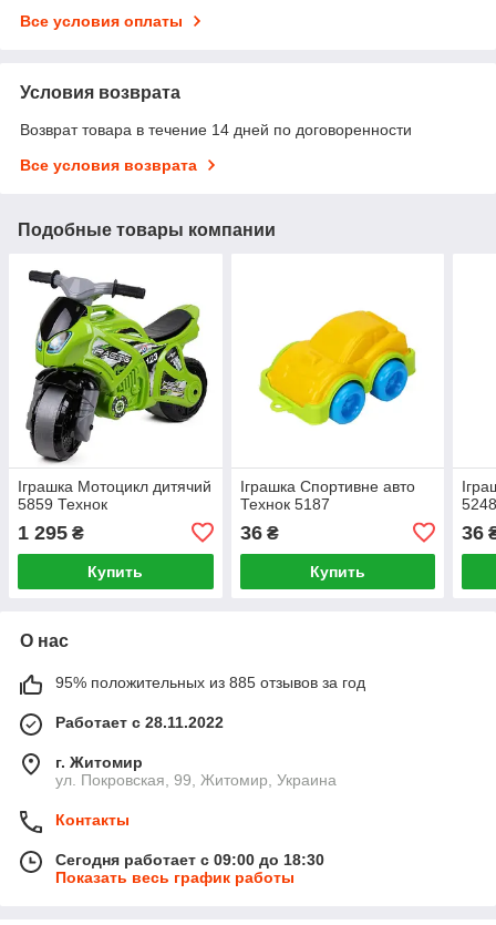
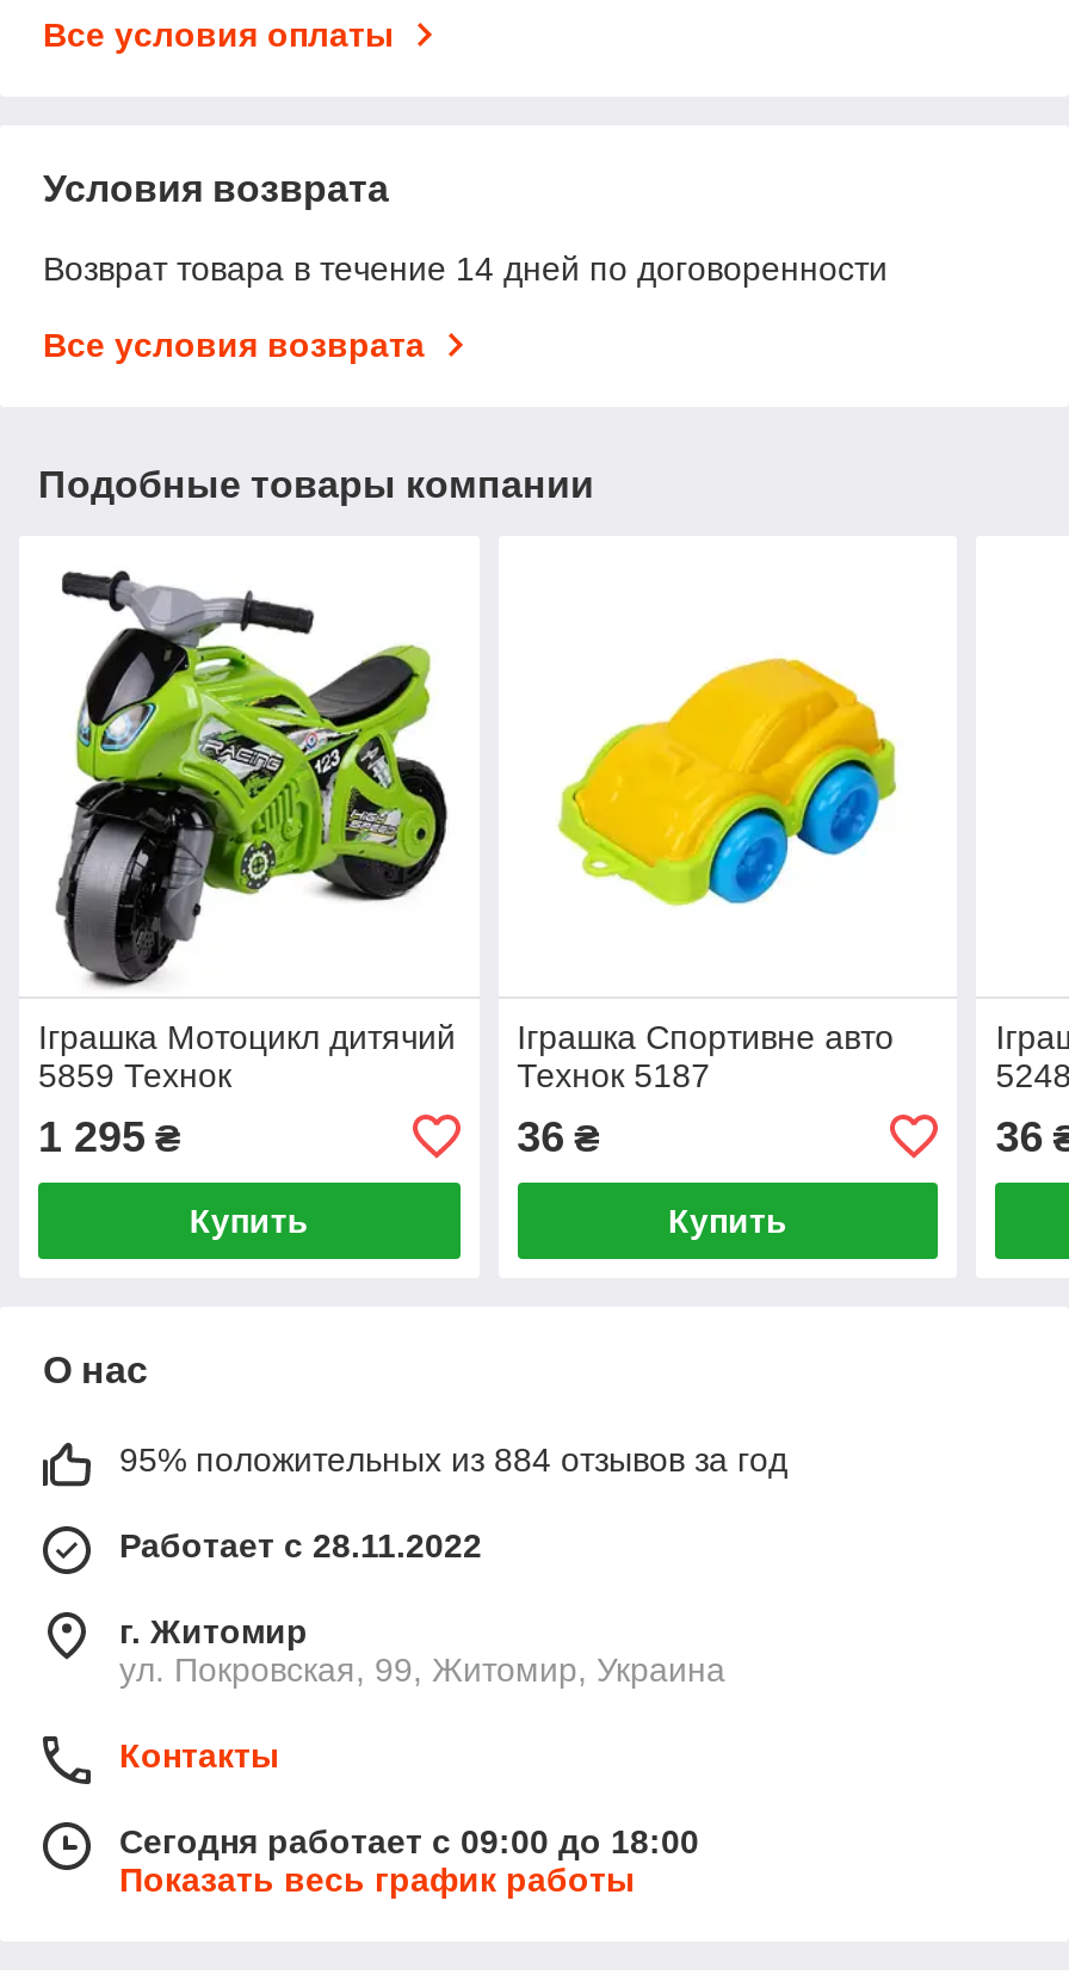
[55,673,365,691] 95% положительных из 885 отзывов за год -> [119,1440,787,1478] 95% положительных из 884 отзывов за год
[55,851,324,868] Сегодня работает с 09:00 до 18:30 -> [119,1822,699,1860] Сегодня работает с 09:00 до 18:00

